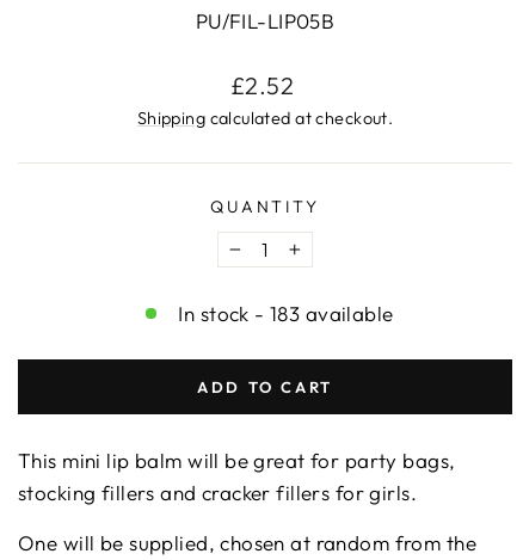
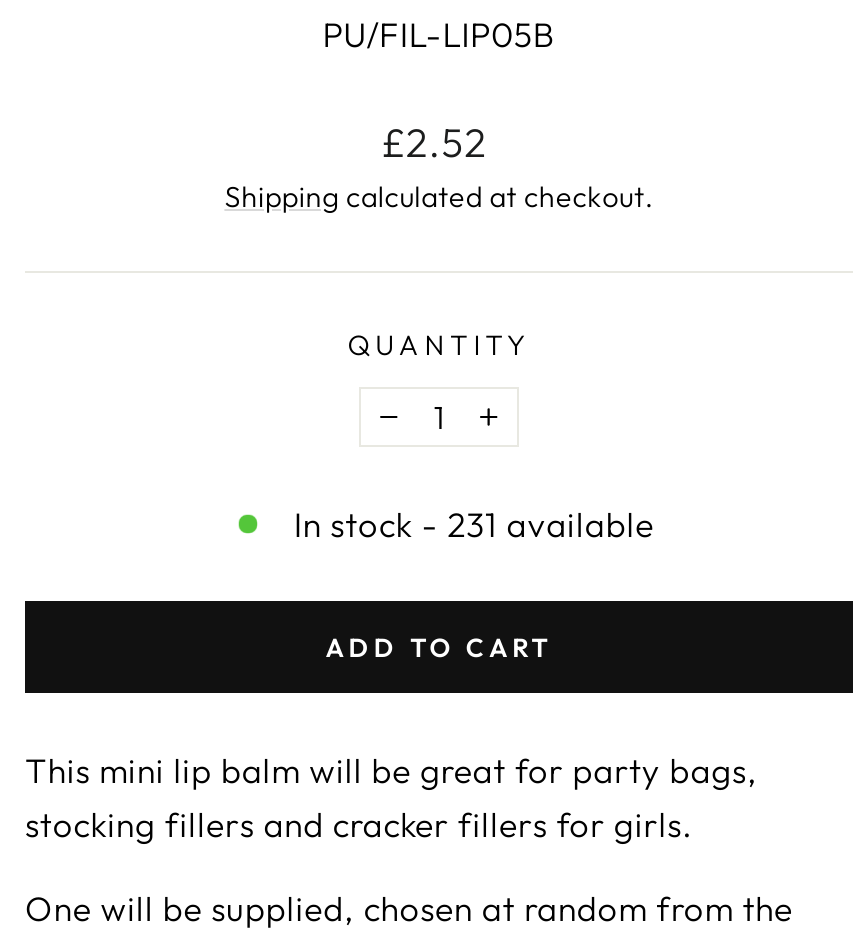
[178,301,394,326] In stock - 183 available -> [294,503,654,545] In stock - 231 available

